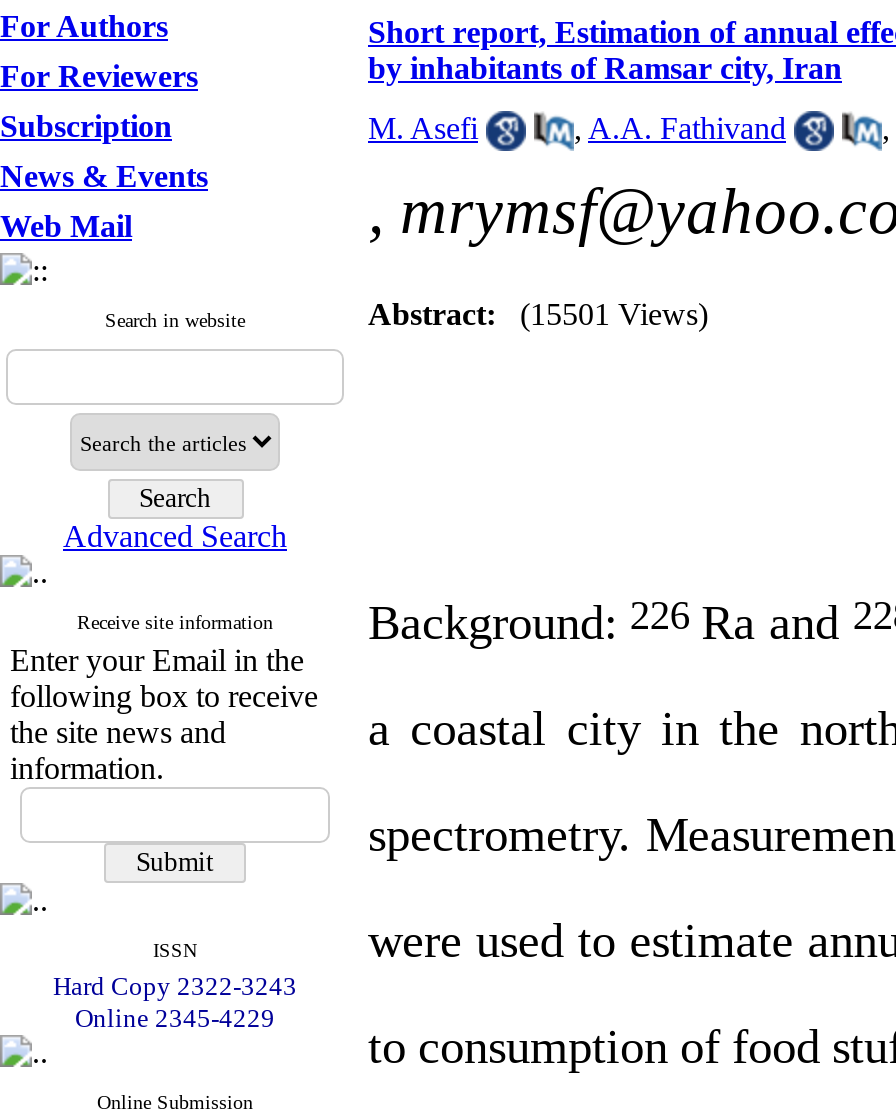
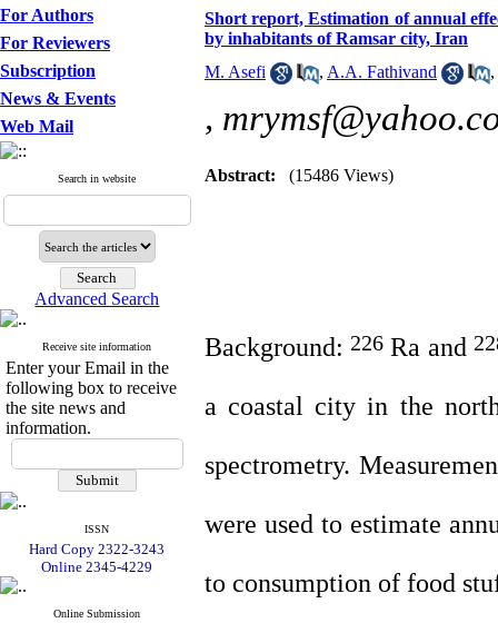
[368,297,708,331] Abstract: (15501 Views) -> [205,166,394,185] Abstract: (15486 Views)

